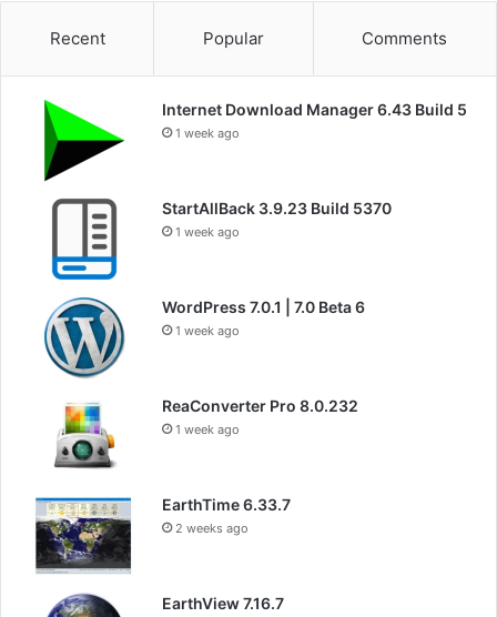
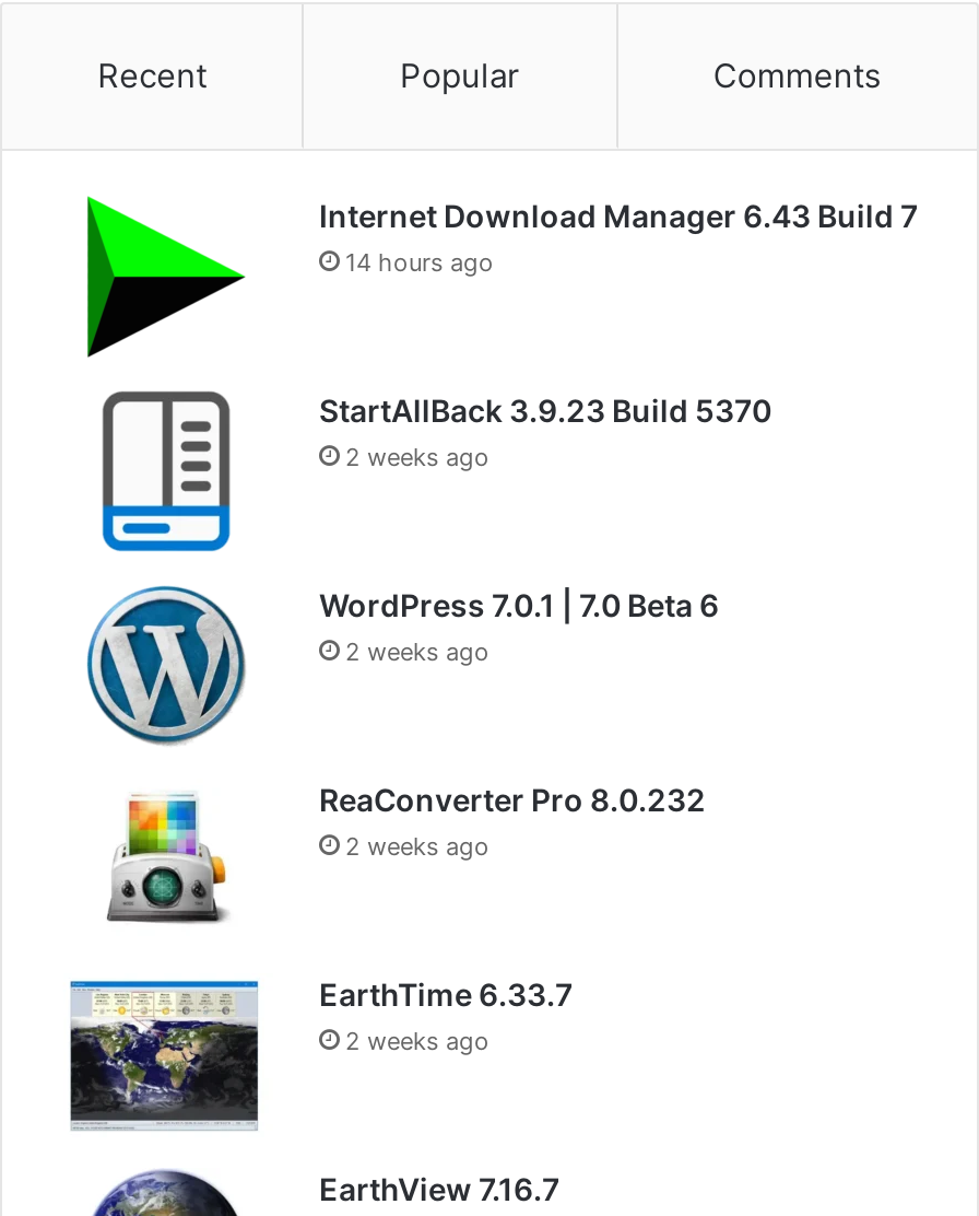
[162,100,467,119] Internet Download Manager 6.43 Build 5 -> [319,198,918,235] Internet Download Manager 6.43 Build 7
[175,126,240,141] 1 week ago -> [345,248,494,279] 14 hours ago
[175,225,240,240] 1 week ago -> [345,443,489,473] 2 weeks ago
[175,323,240,339] 1 week ago -> [345,637,489,668] 2 weeks ago
[175,422,240,438] 1 week ago -> [345,832,489,863] 2 weeks ago

